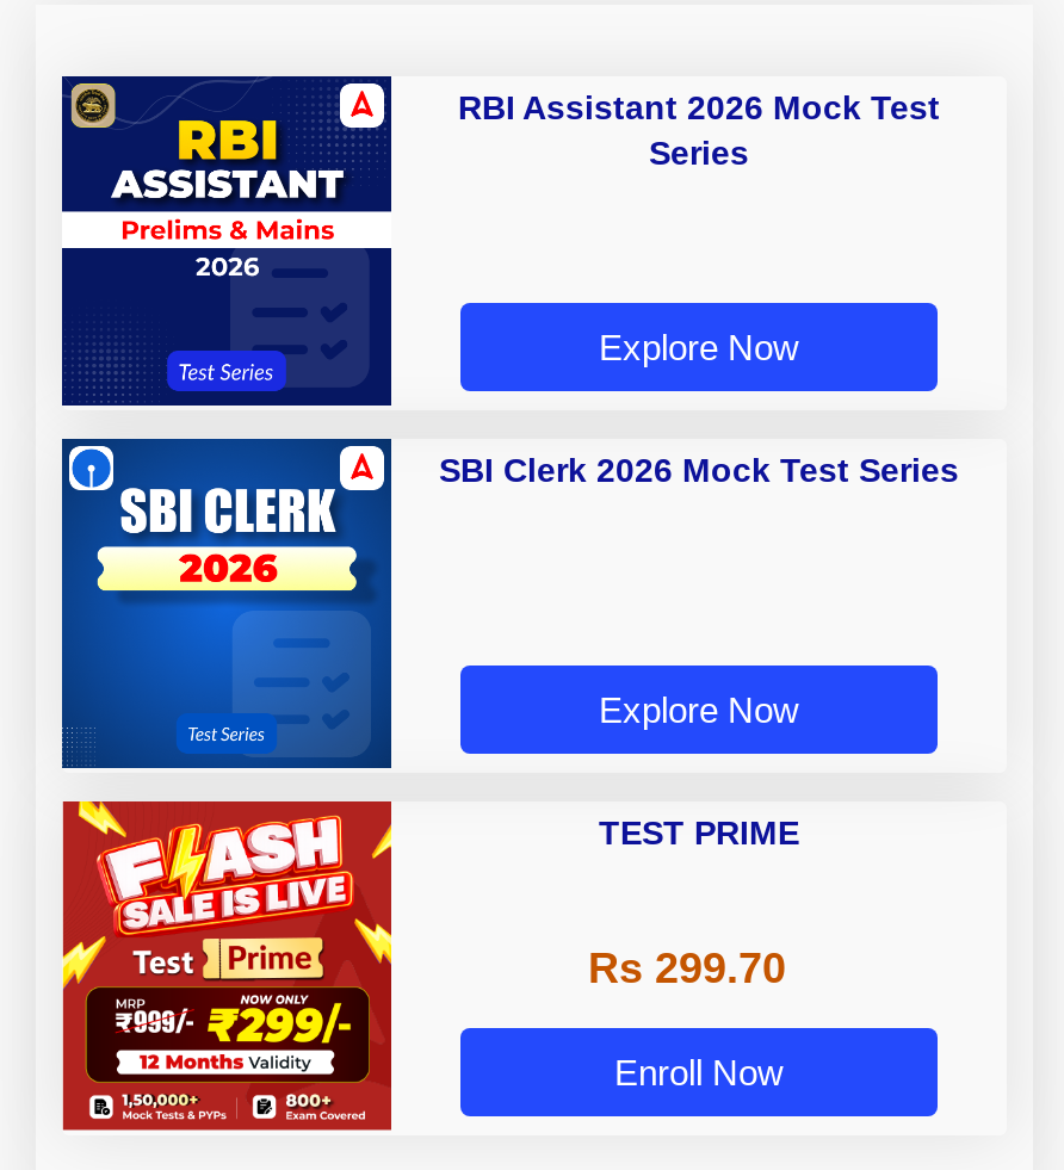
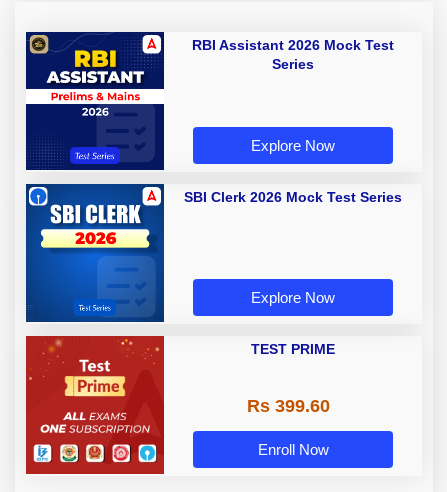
[60,799,394,1123] [image] -> [25,335,165,469] [image]
[588,944,786,991] Rs 299.70 -> [246,396,329,416] Rs 399.60

